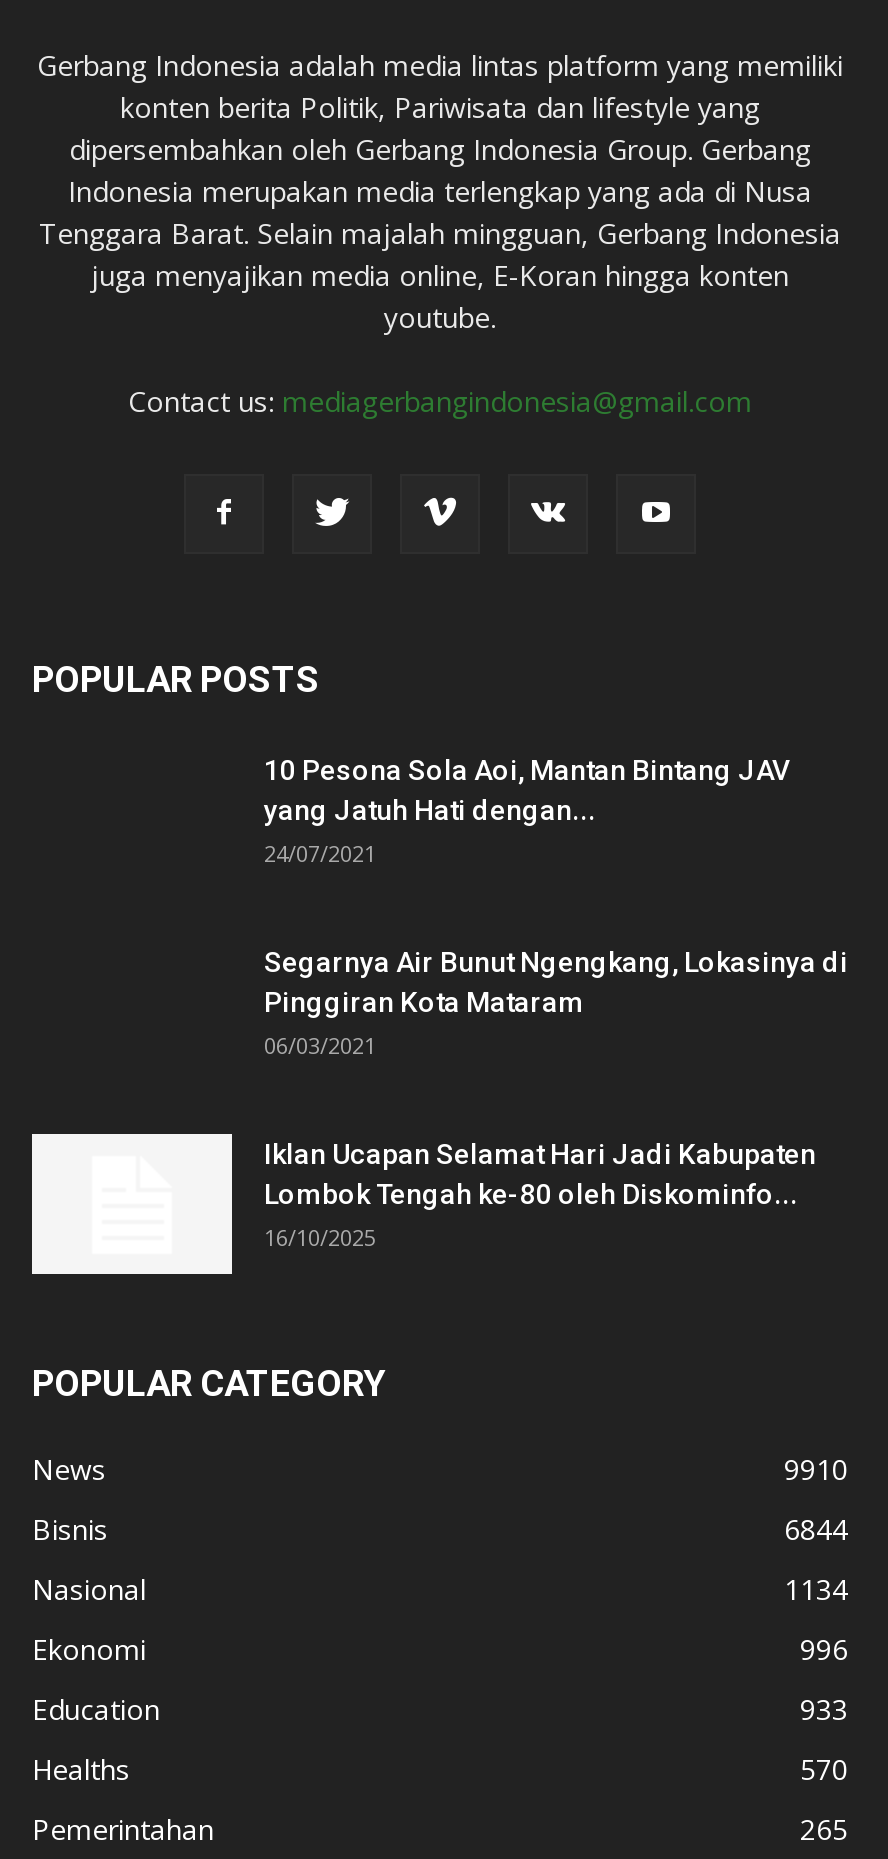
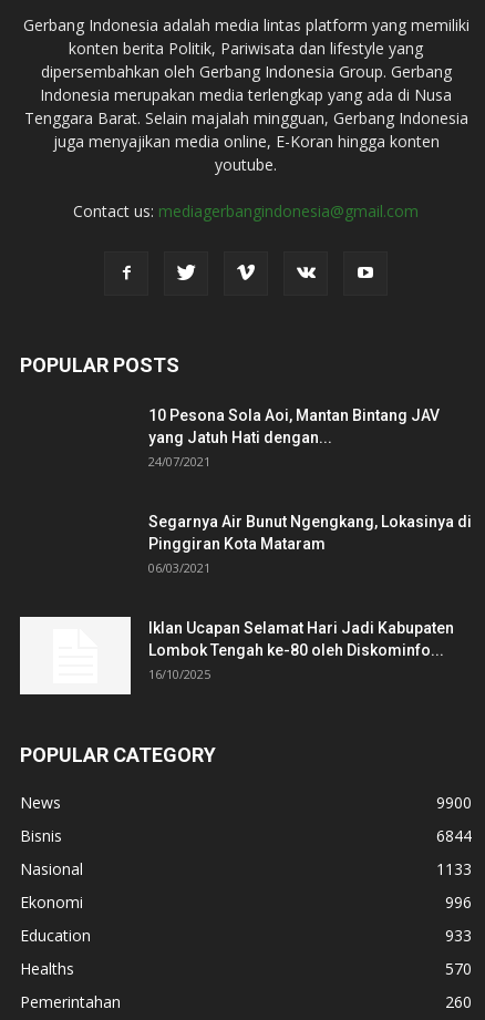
[784,1449,848,1487] 9910 -> [436,792,472,813] 9900
[784,1569,848,1607] 1134 -> [436,859,472,880] 1133
[800,1809,848,1847] 265 -> [445,991,472,1012] 260

